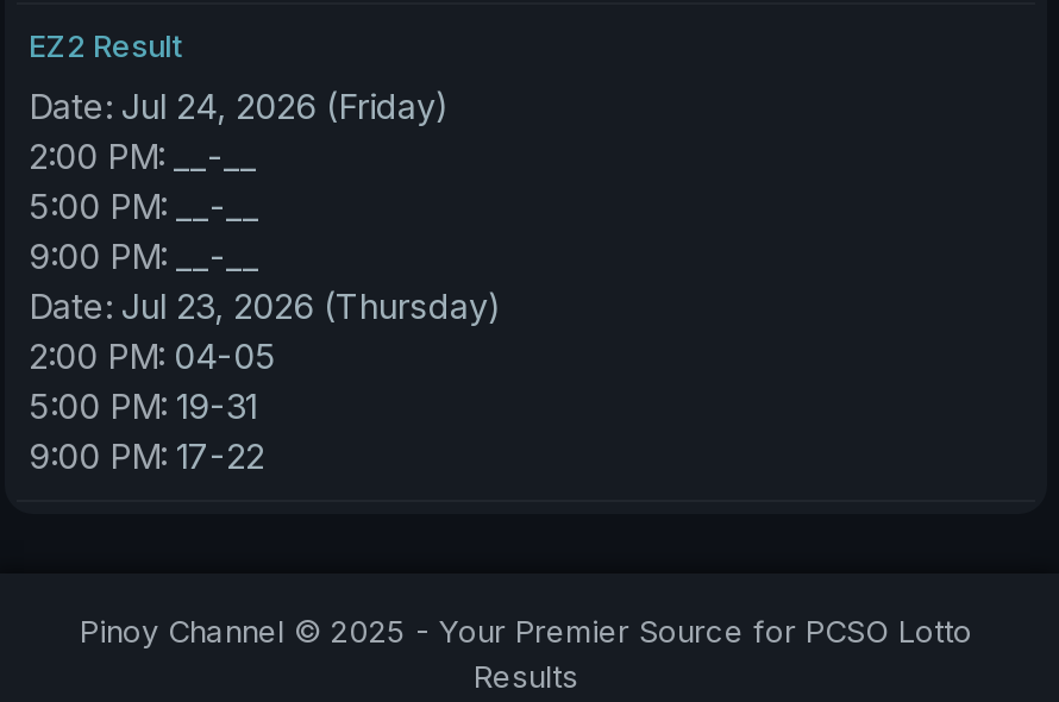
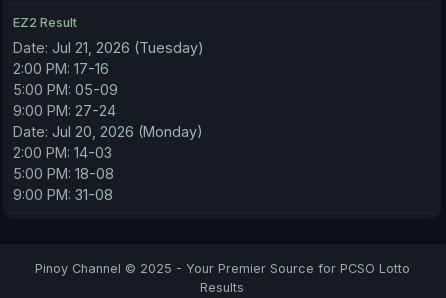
[29,86,450,126] Date: Jul 24, 2026 (Friday) -> [13,39,204,56] Date: Jul 21, 2026 (Tuesday)
[29,136,257,176] 2:00 PM: __-__ -> [13,60,109,77] 2:00 PM: 17-16
[29,186,259,226] 5:00 PM: __-__ -> [13,81,118,98] 5:00 PM: 05-09
[29,236,259,276] 9:00 PM: __-__ -> [13,102,116,119] 9:00 PM: 27-24
[29,286,502,326] Date: Jul 23, 2026 (Thursday) -> [13,123,203,140] Date: Jul 20, 2026 (Monday)
[29,336,276,376] 2:00 PM: 04-05 -> [13,144,112,161] 2:00 PM: 14-03
[29,386,257,426] 5:00 PM: 19-31 -> [13,165,114,182] 5:00 PM: 18-08
[29,435,264,476] 9:00 PM: 17-22 -> [13,186,113,203] 9:00 PM: 31-08

